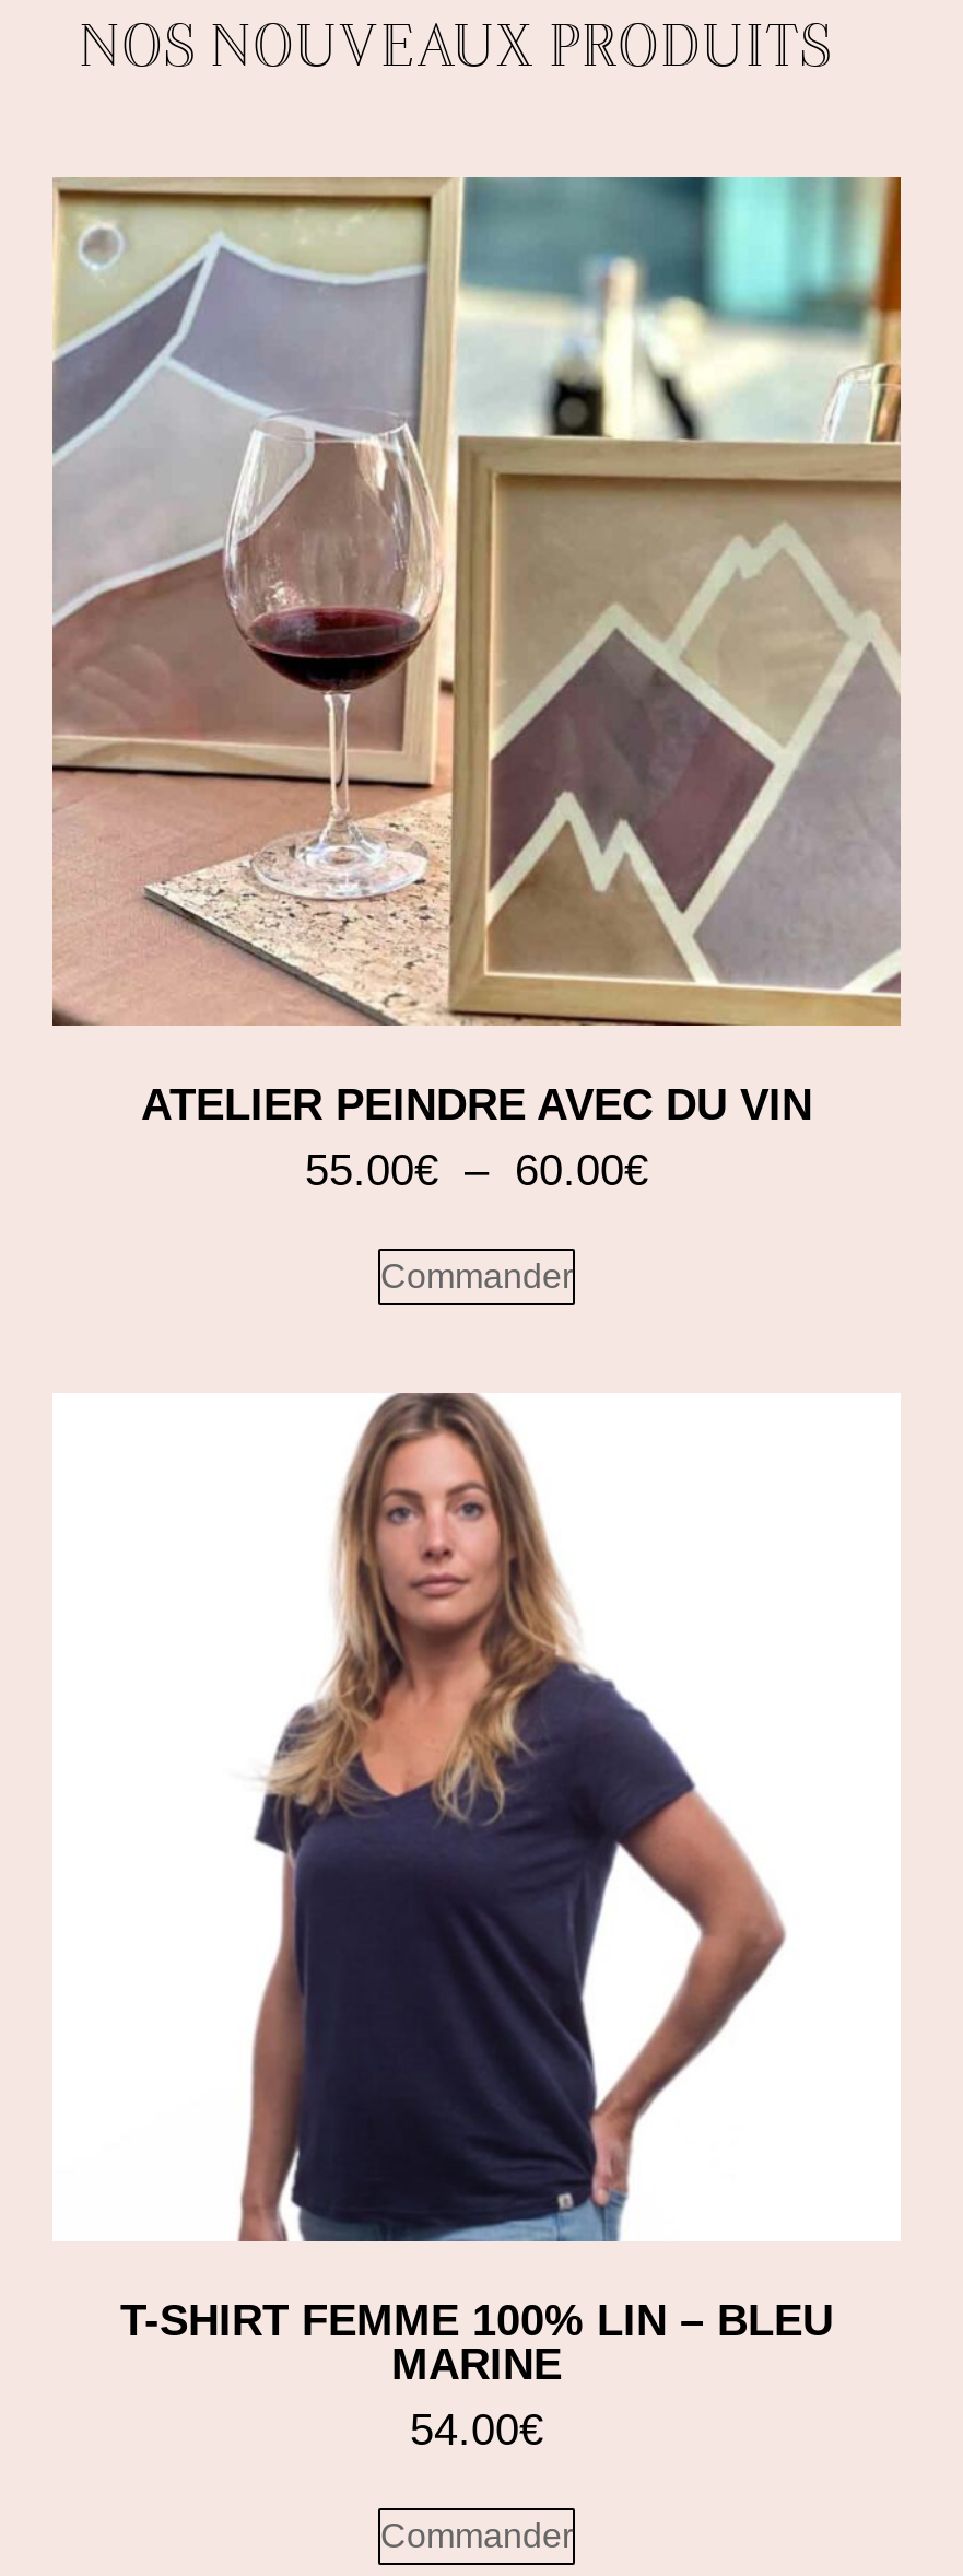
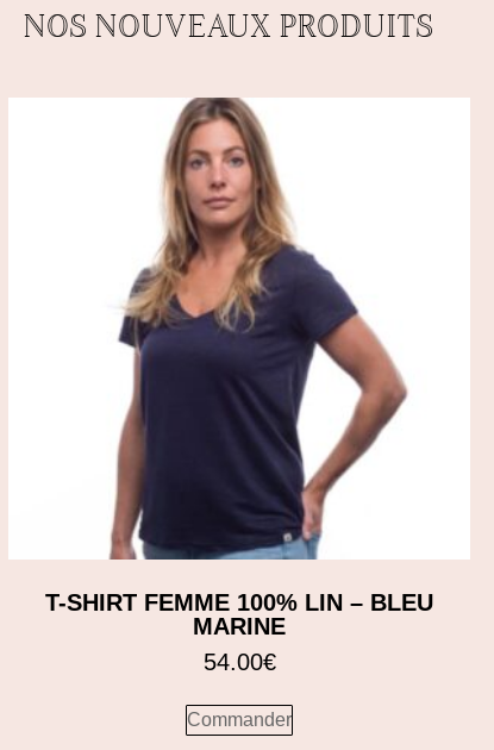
[50,175,903,1295] [image] | ATELIER PEINDRE AVEC DU VIN | 55.00€ – 60.00€ | Commander -> none

